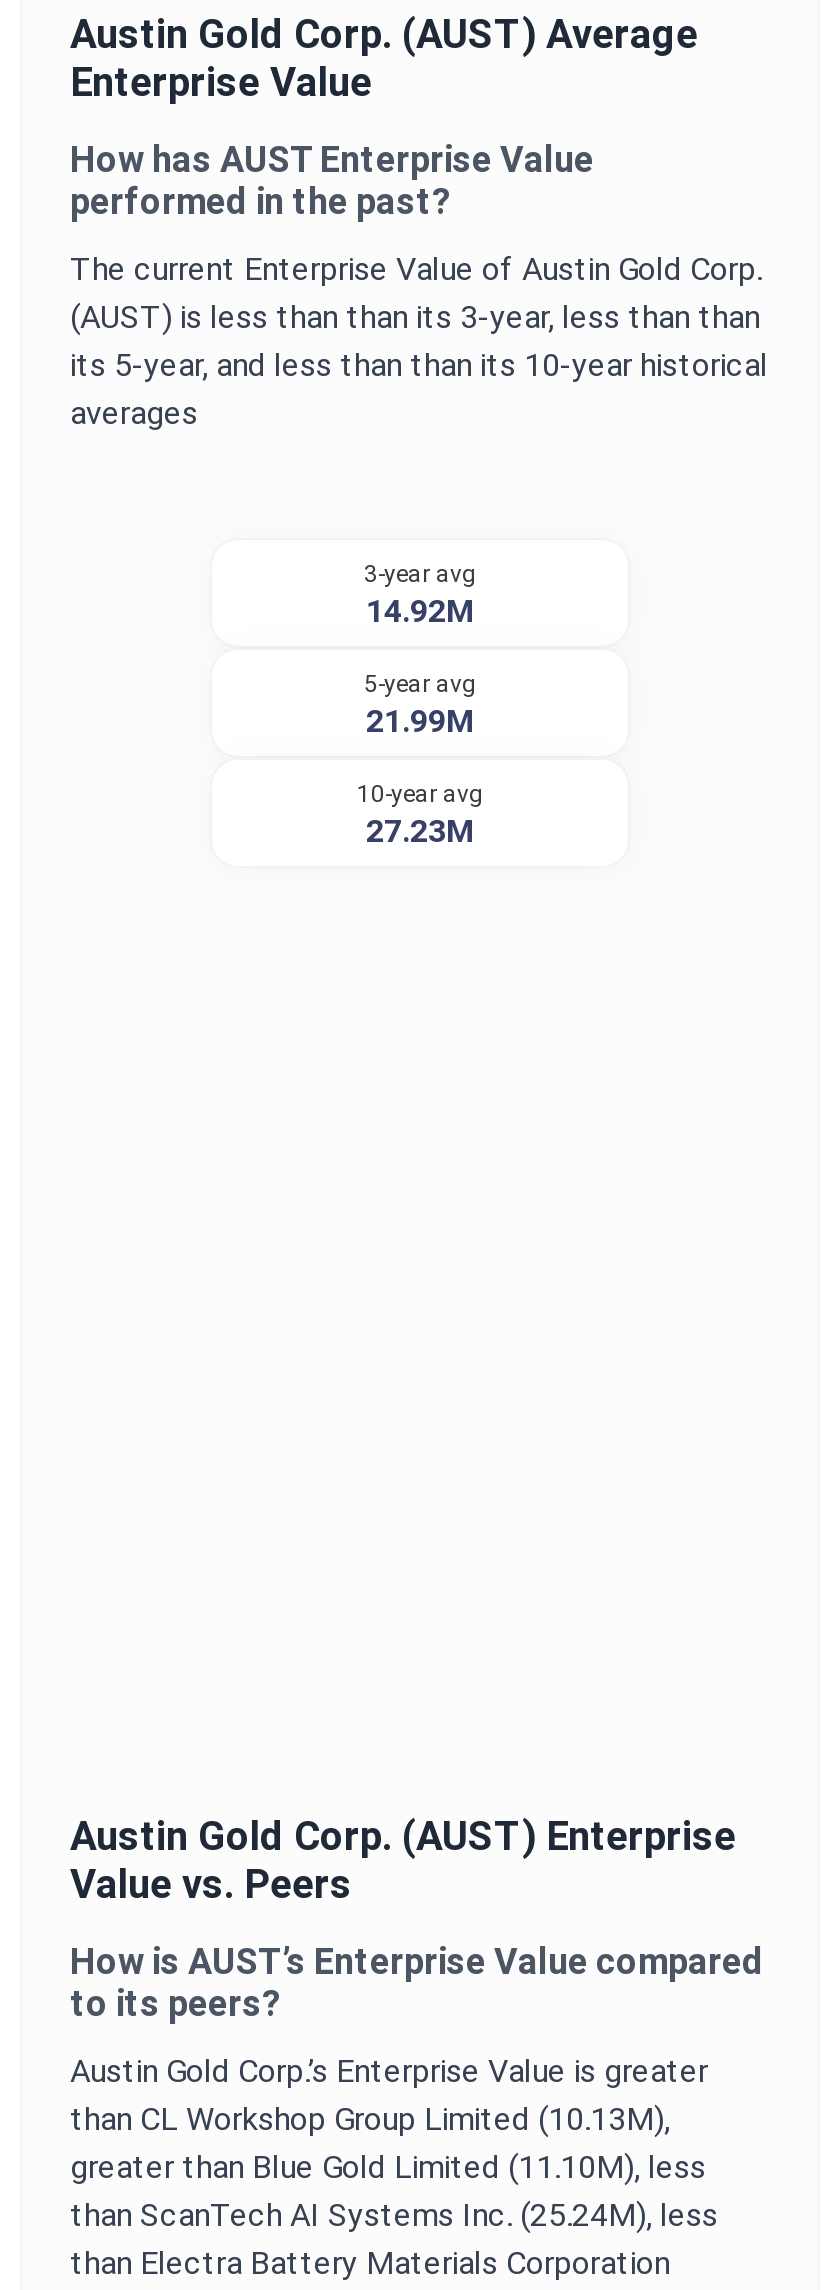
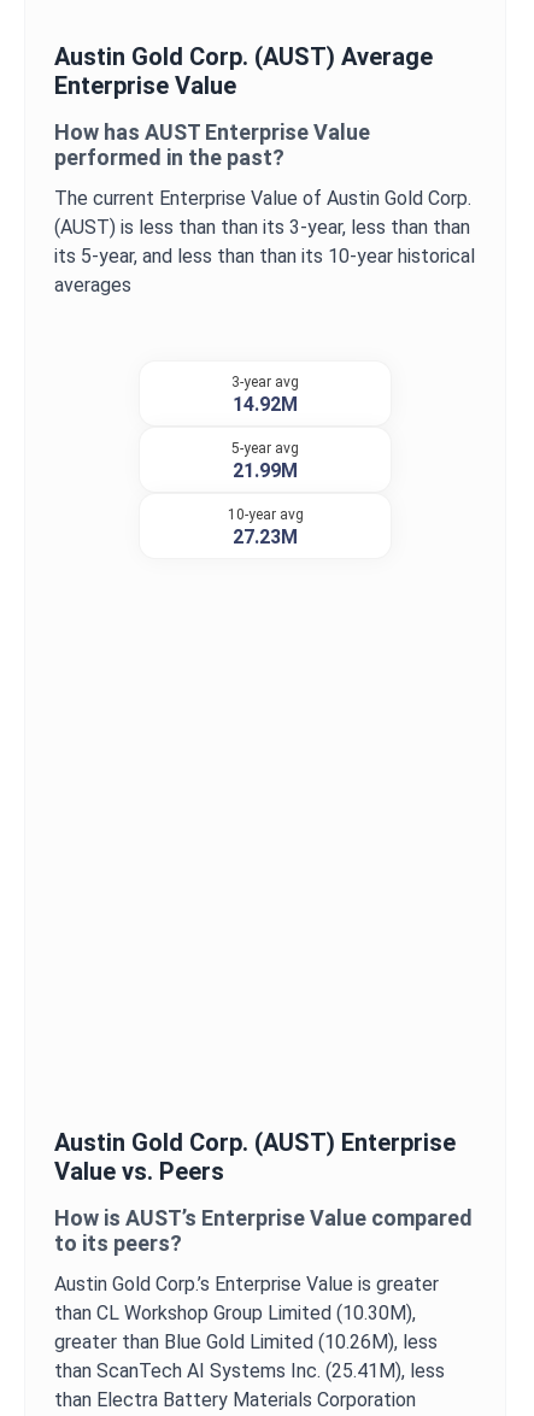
[70,2100,670,2138] than CL Workshop Group Limited (10.13M), -> [54,1302,416,1324] than CL Workshop Group Limited (10.30M),
[70,2148,706,2186] greater than Blue Gold Limited (11.10M), less -> [54,1330,438,1353] greater than Blue Gold Limited (10.26M), less
[70,2196,718,2234] than ScanTech AI Systems Inc. (25.24M), less -> [54,1359,445,1382] than ScanTech AI Systems Inc. (25.41M), less

